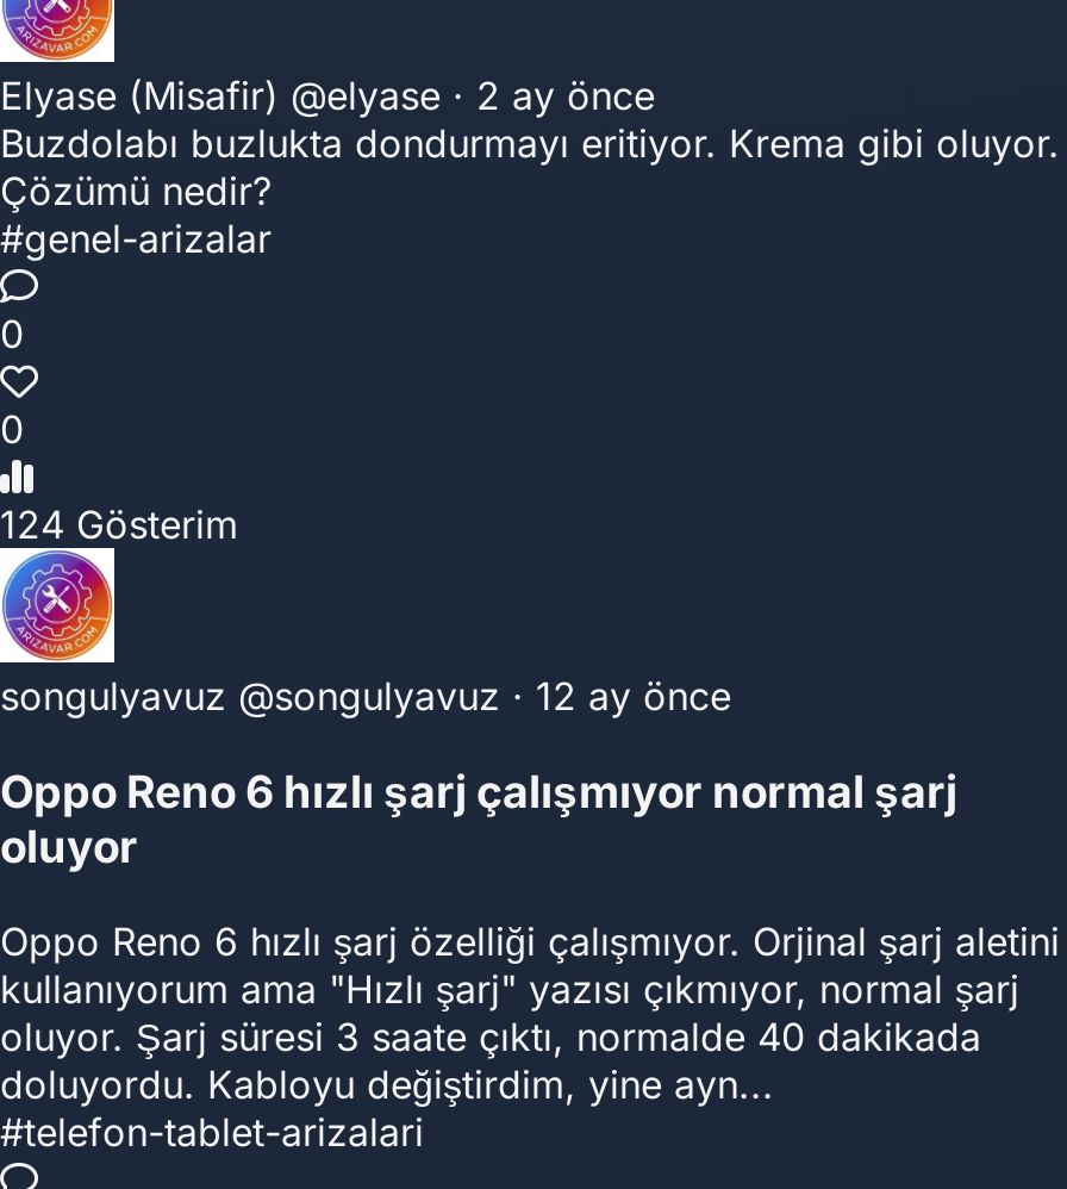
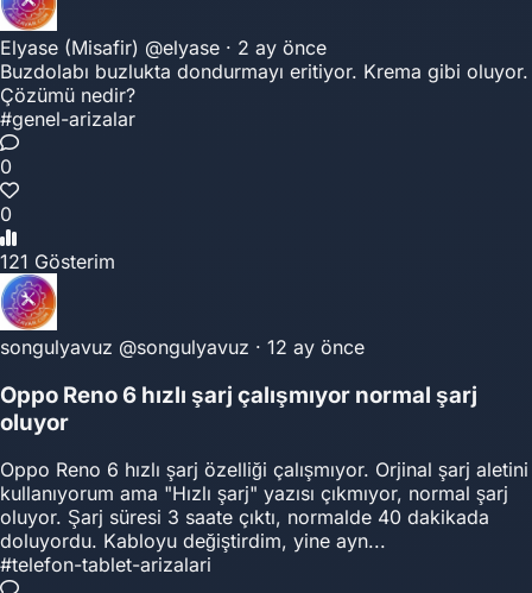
[0,500,238,548] 124 Gösterim -> [0,250,115,273] 121 Gösterim

